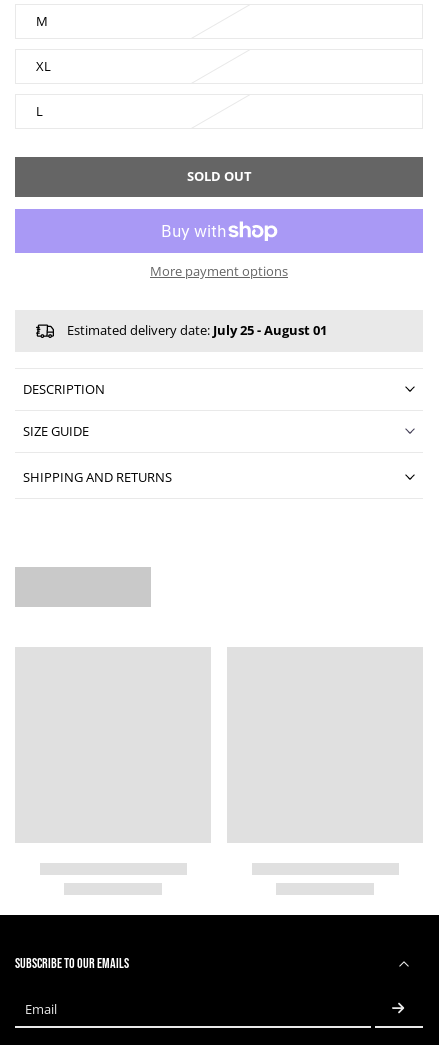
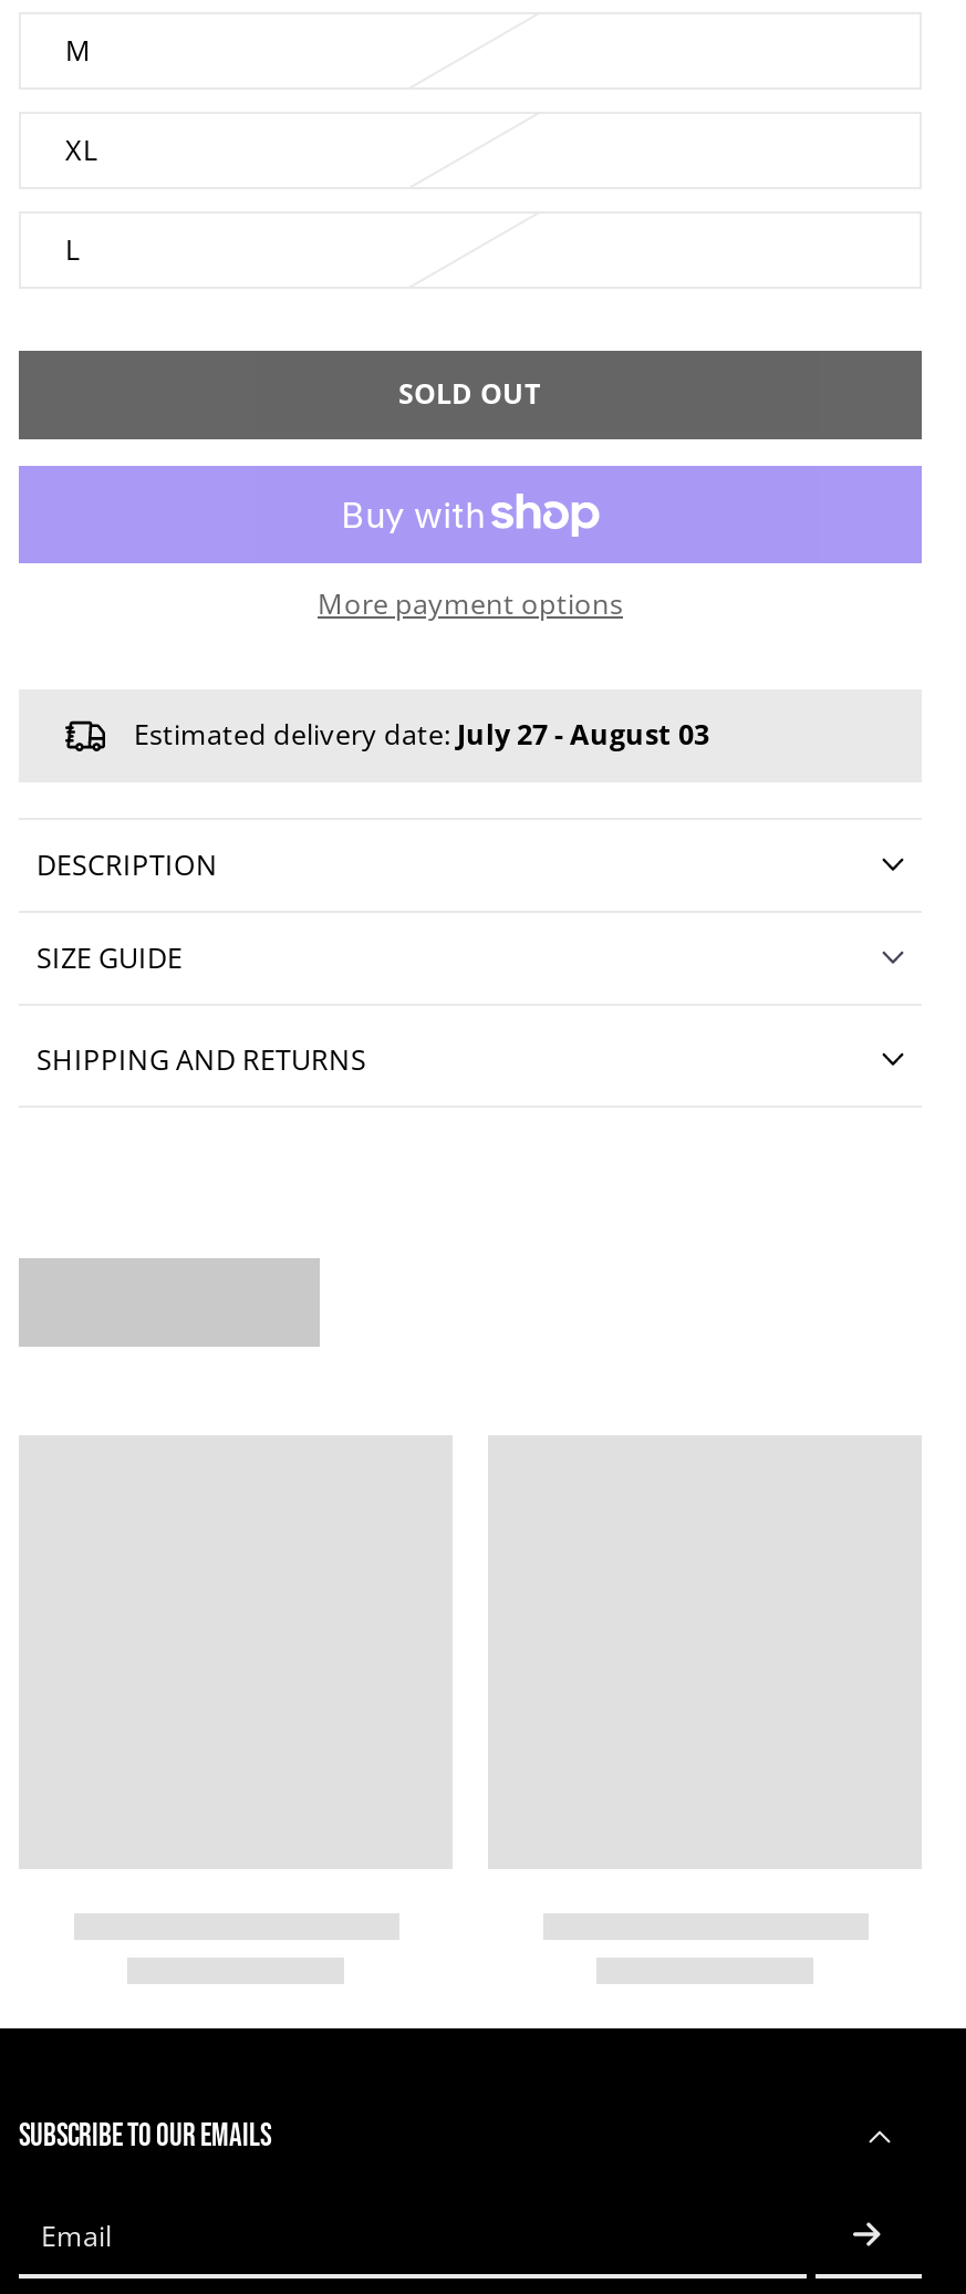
[67,322,327,339] Estimated delivery date: July 25 - August 01 -> [134,715,709,753] Estimated delivery date: July 27 - August 03

